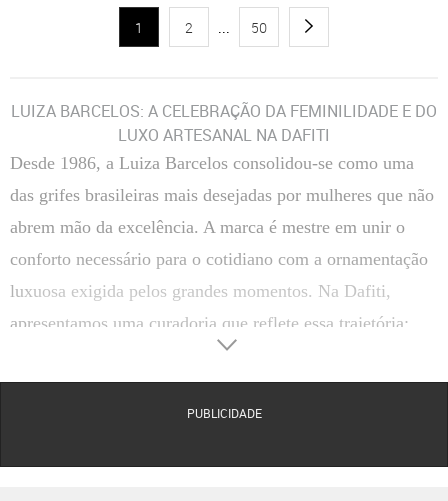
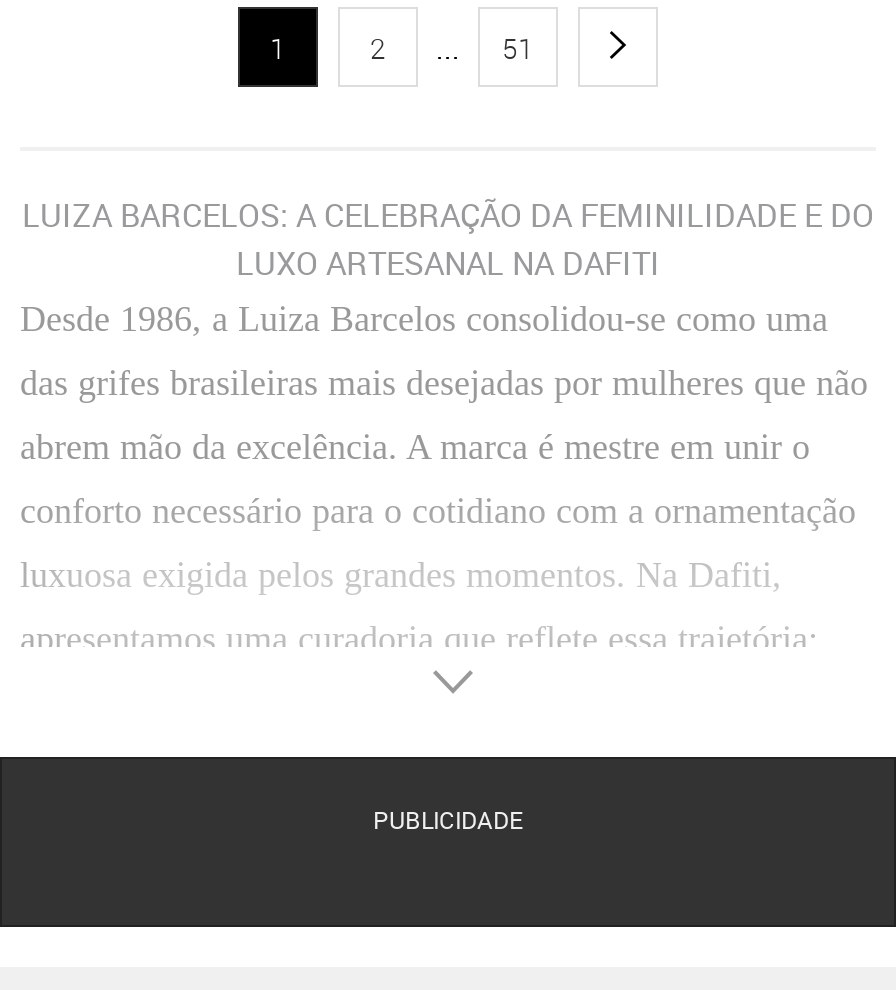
[251,18,267,37] 50 -> [502,29,534,67] 51

